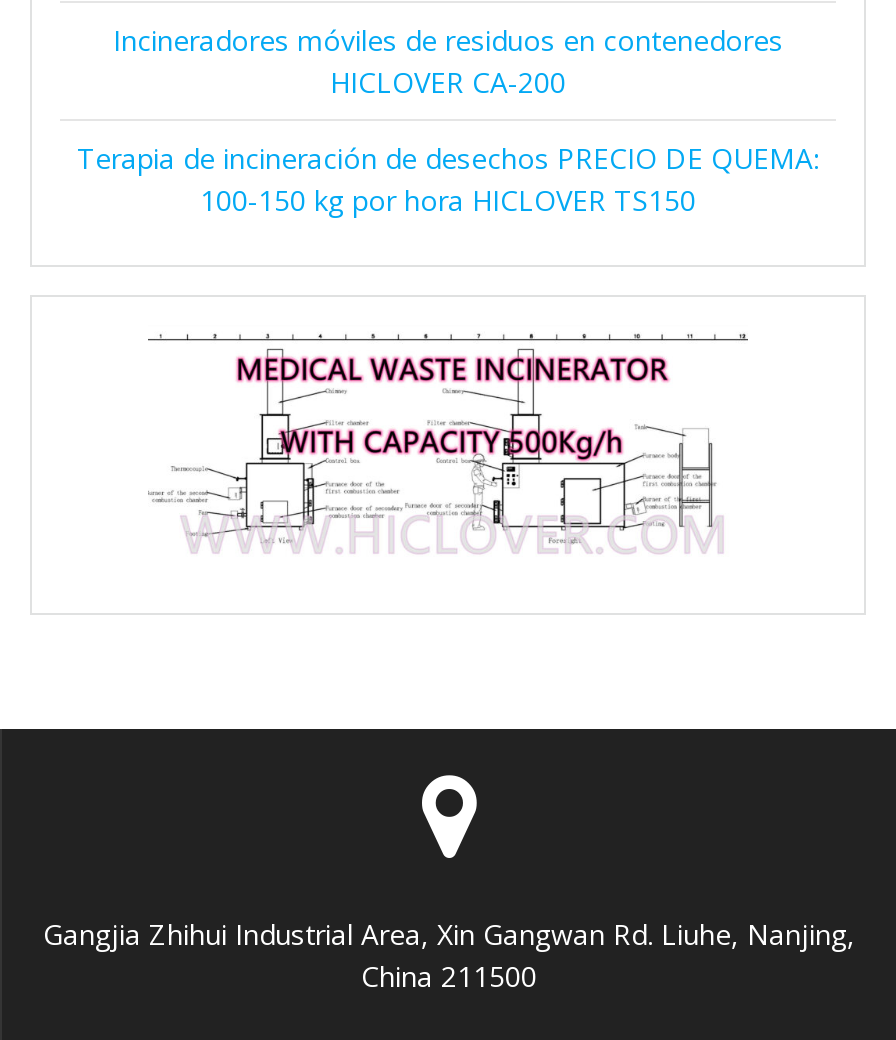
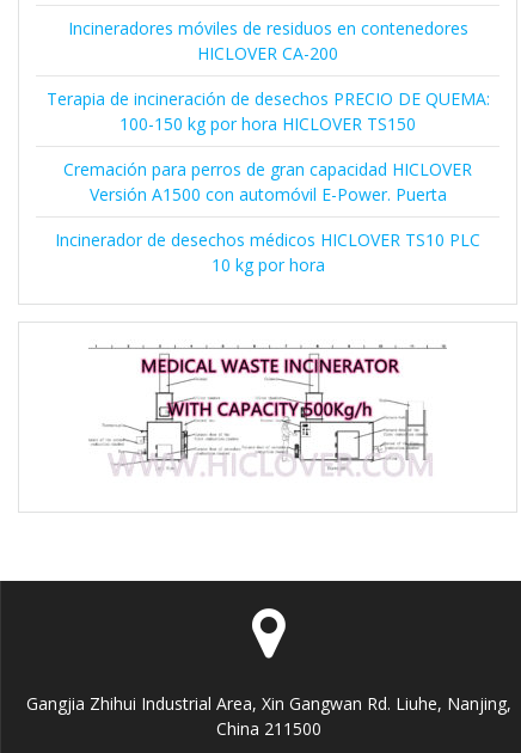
none -> [55,158,480,276] Cremación para perros de gran capacidad HICLOVER | Versión A1500 con automóvil E-Power. Puerta | Incinerador de desechos médicos HICLOVER TS10 PLC | 10 kg por hora

